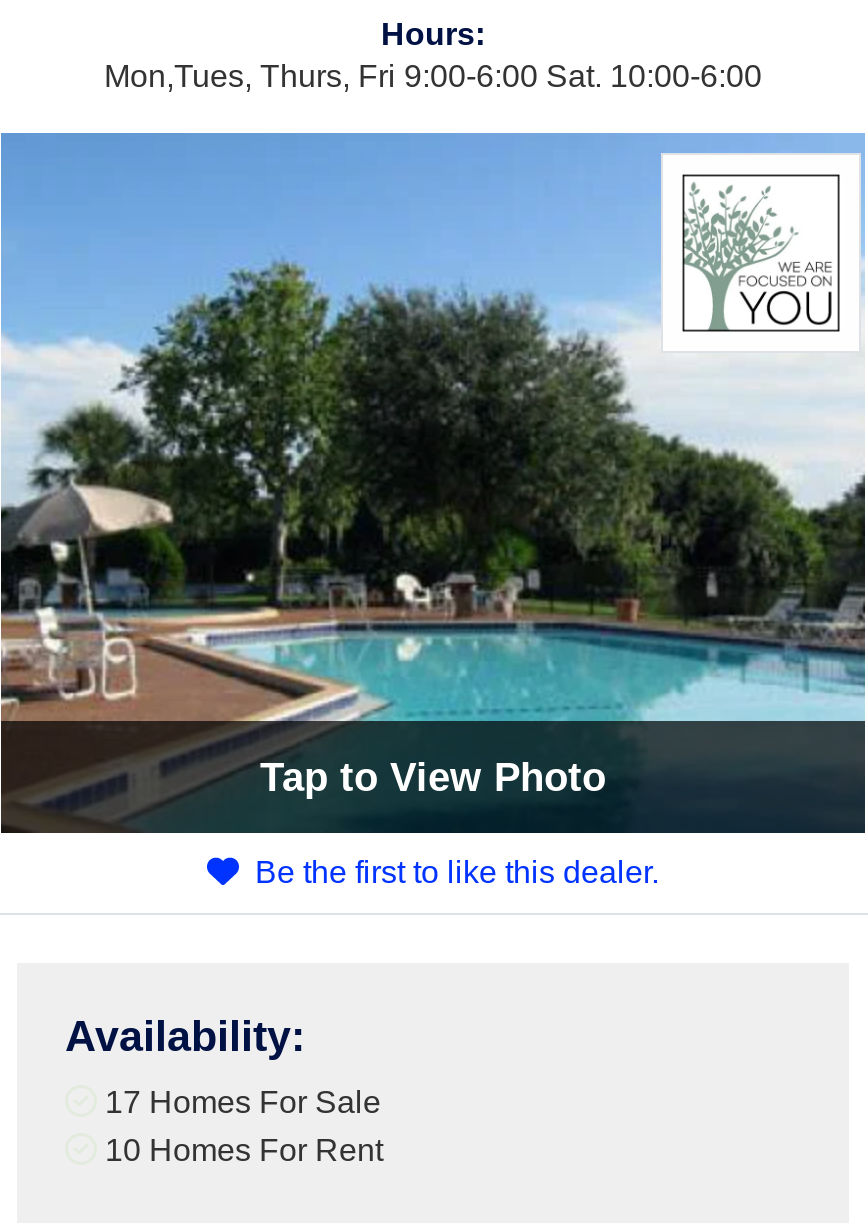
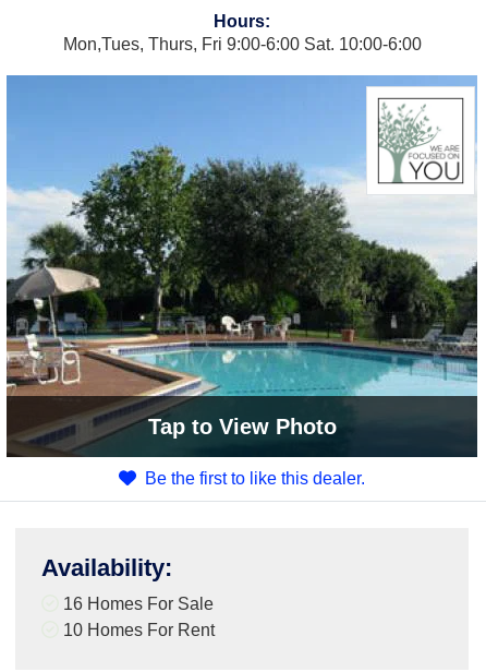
[97,1085,381,1119] 17 Homes For Sale -> [59,595,214,613] 16 Homes For Sale

